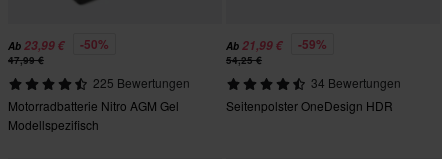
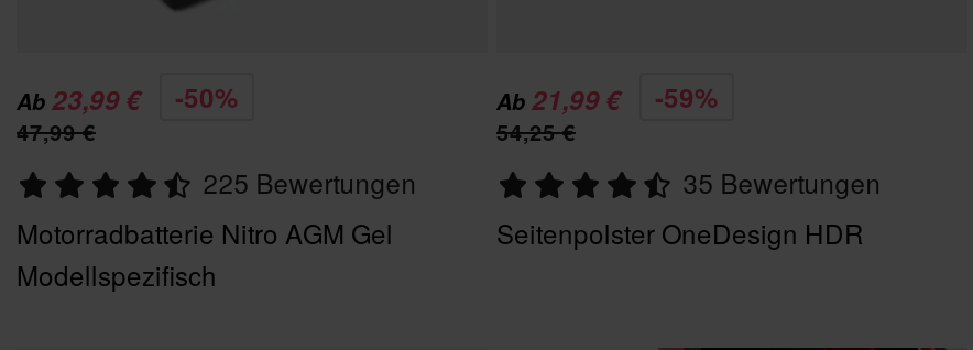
[311,74,401,91] 34 Bewertungen -> [683,163,881,200] 35 Bewertungen

